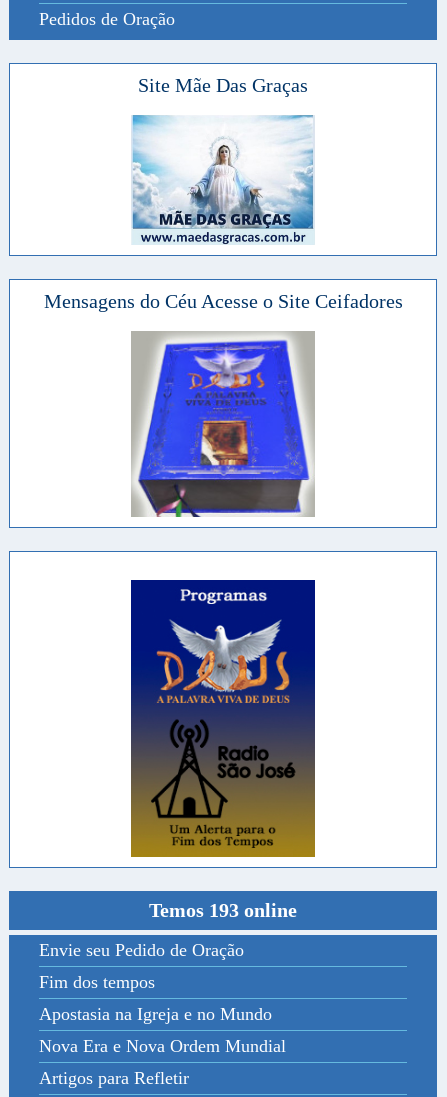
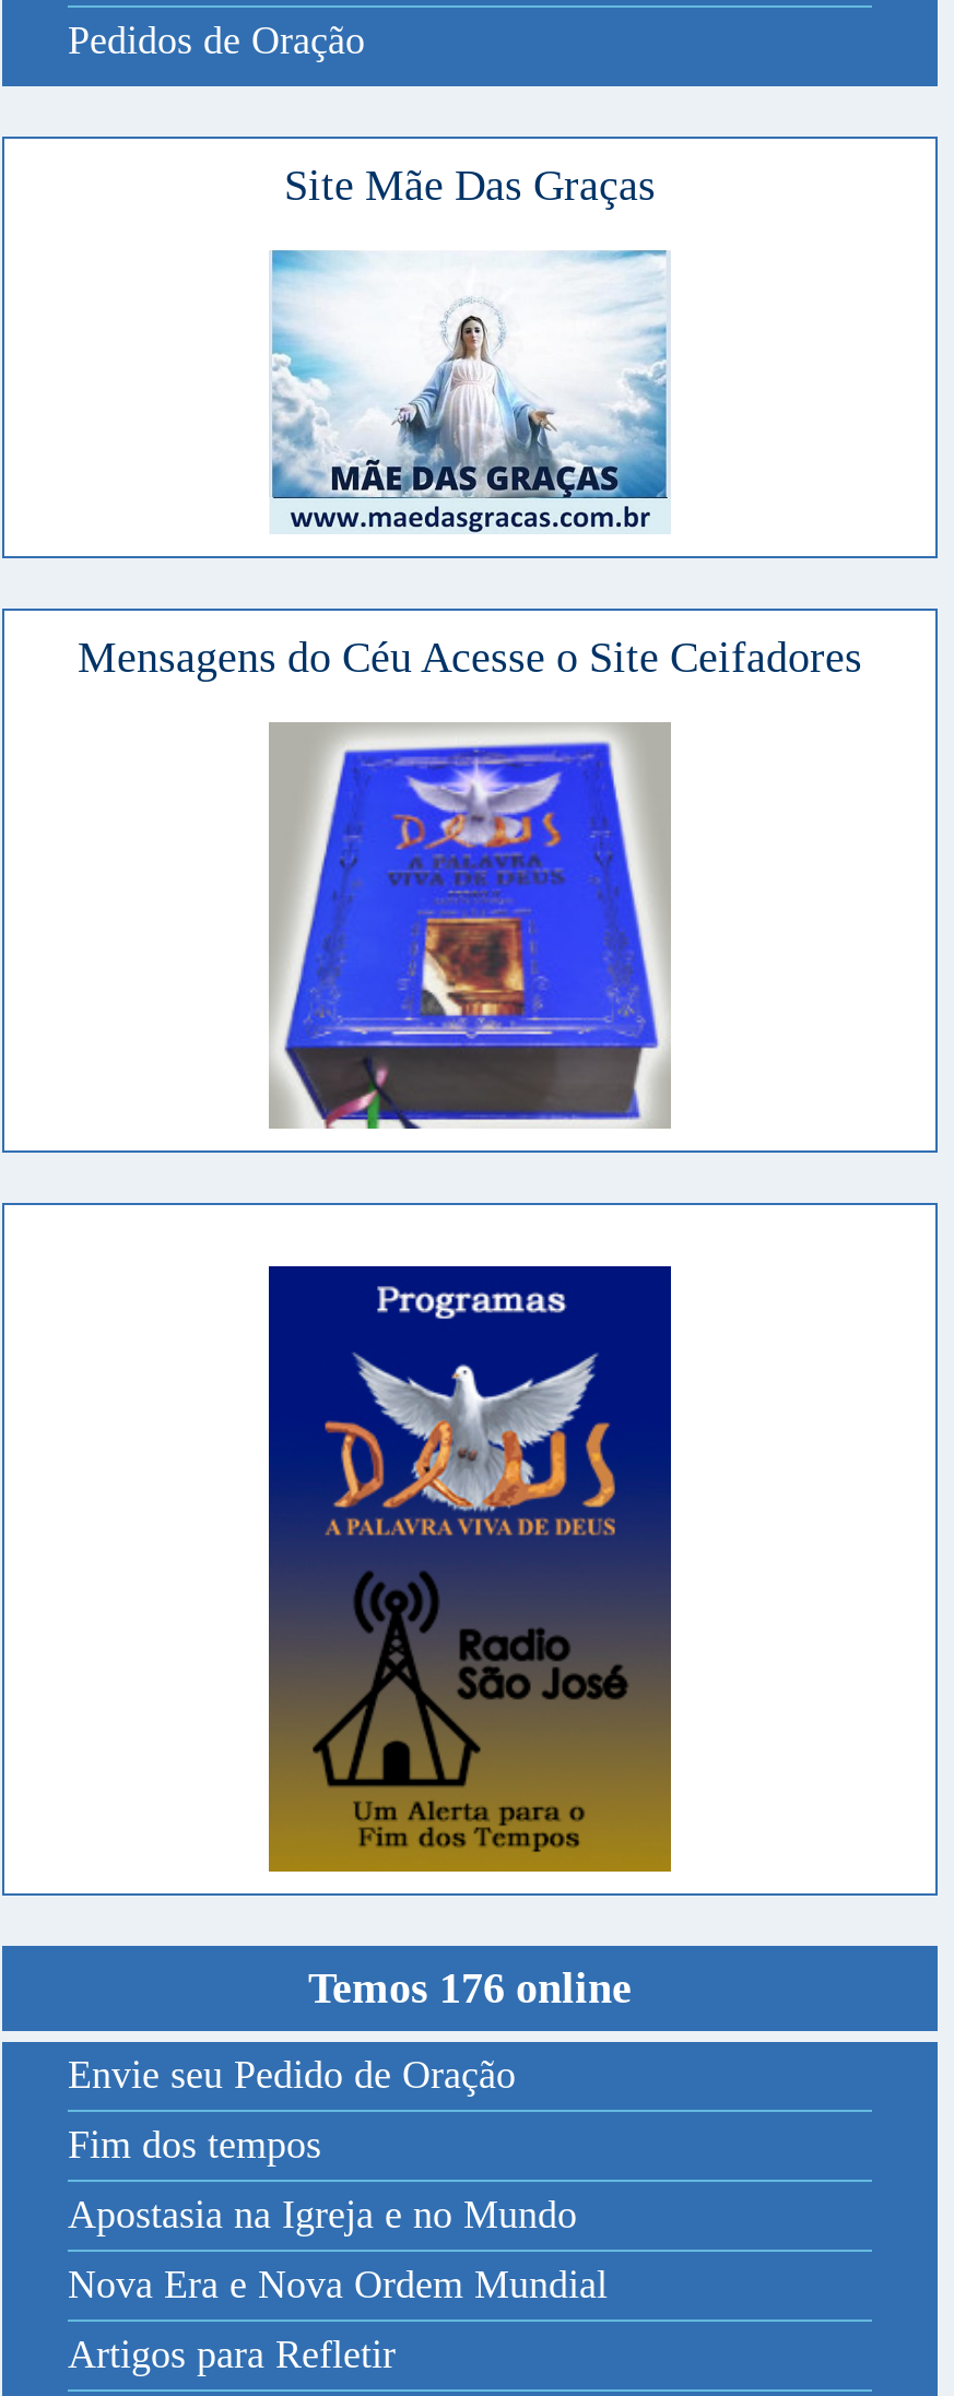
[149,899,297,921] Temos 193 online -> [308,1964,632,2012] Temos 176 online

